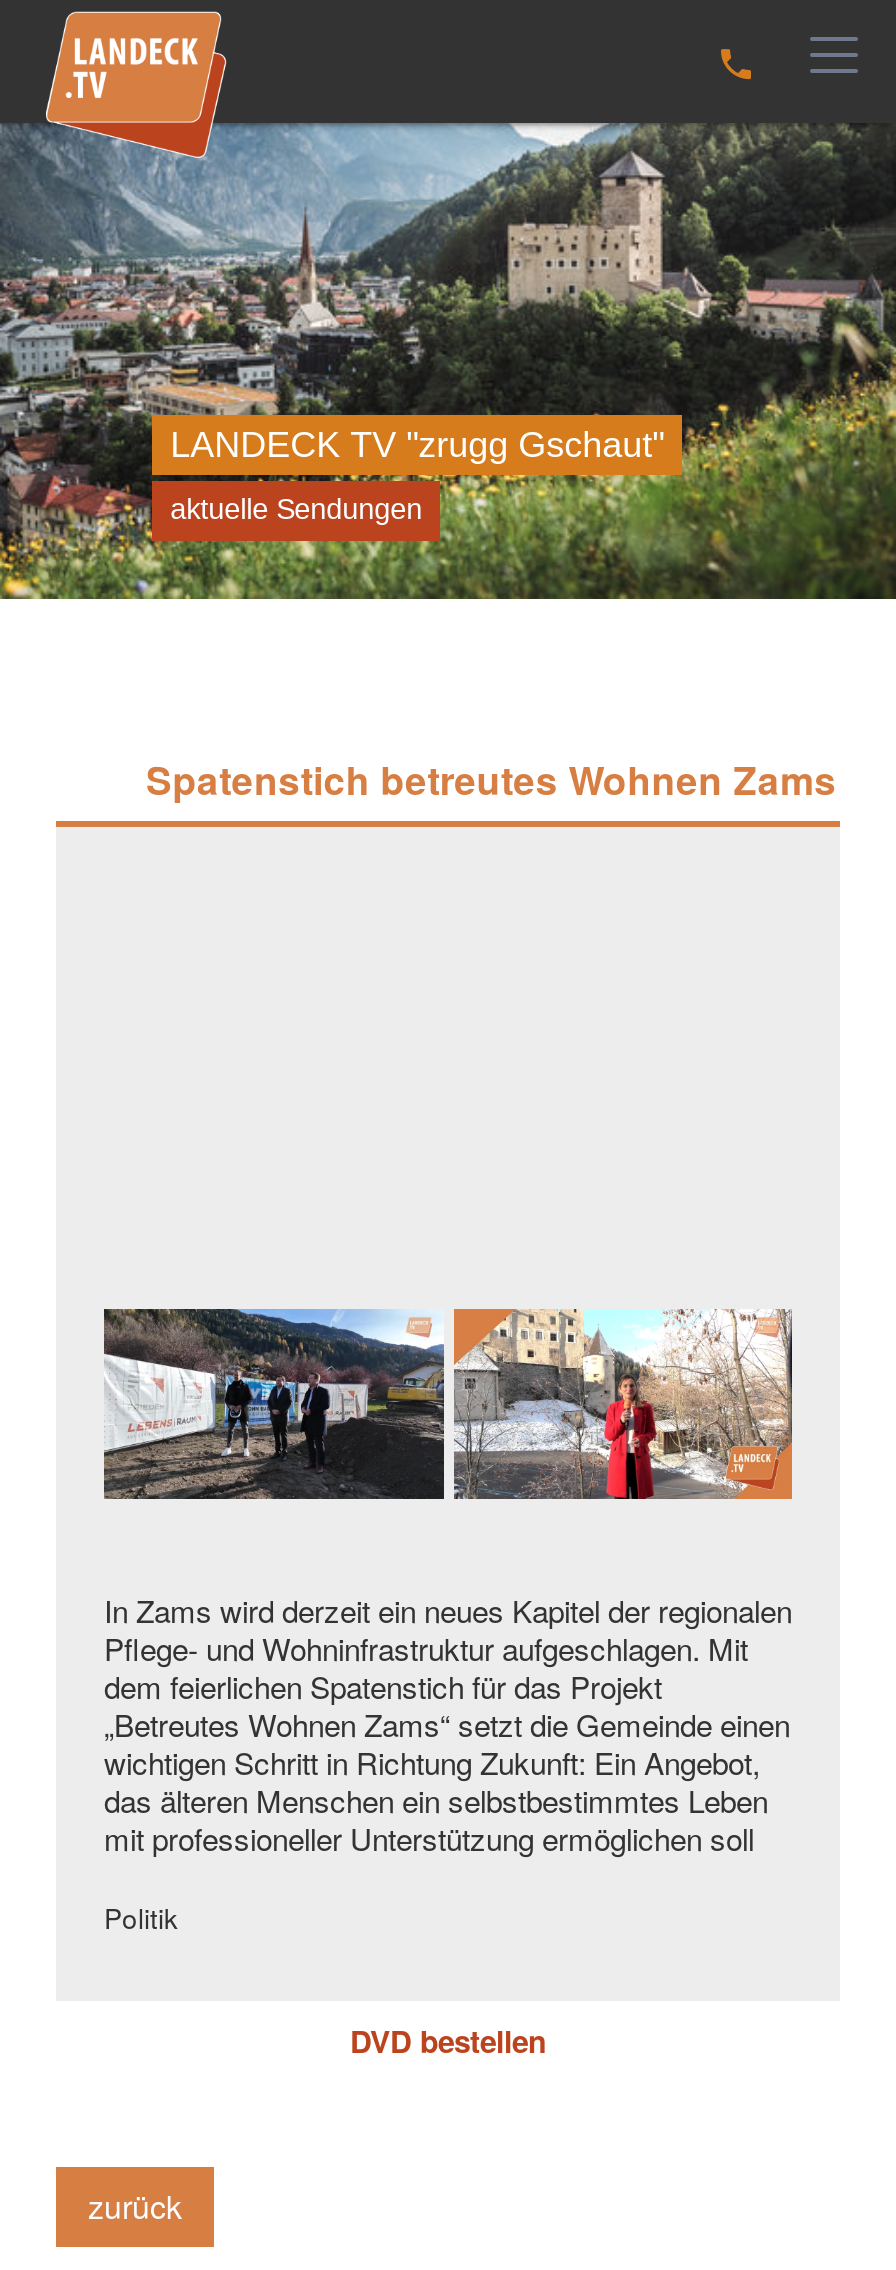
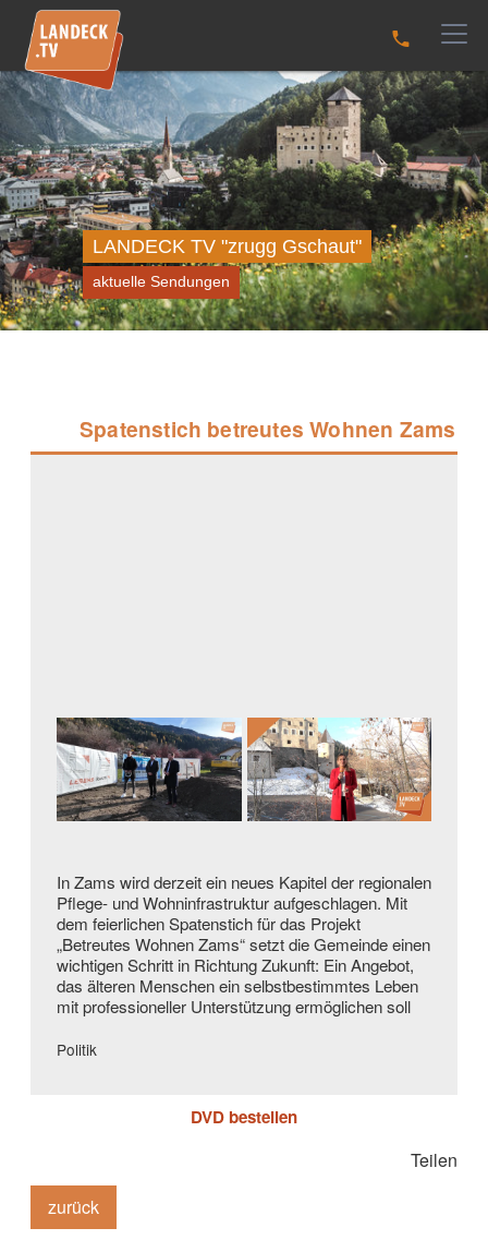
none -> [411,1148,457,1173] Teilen

